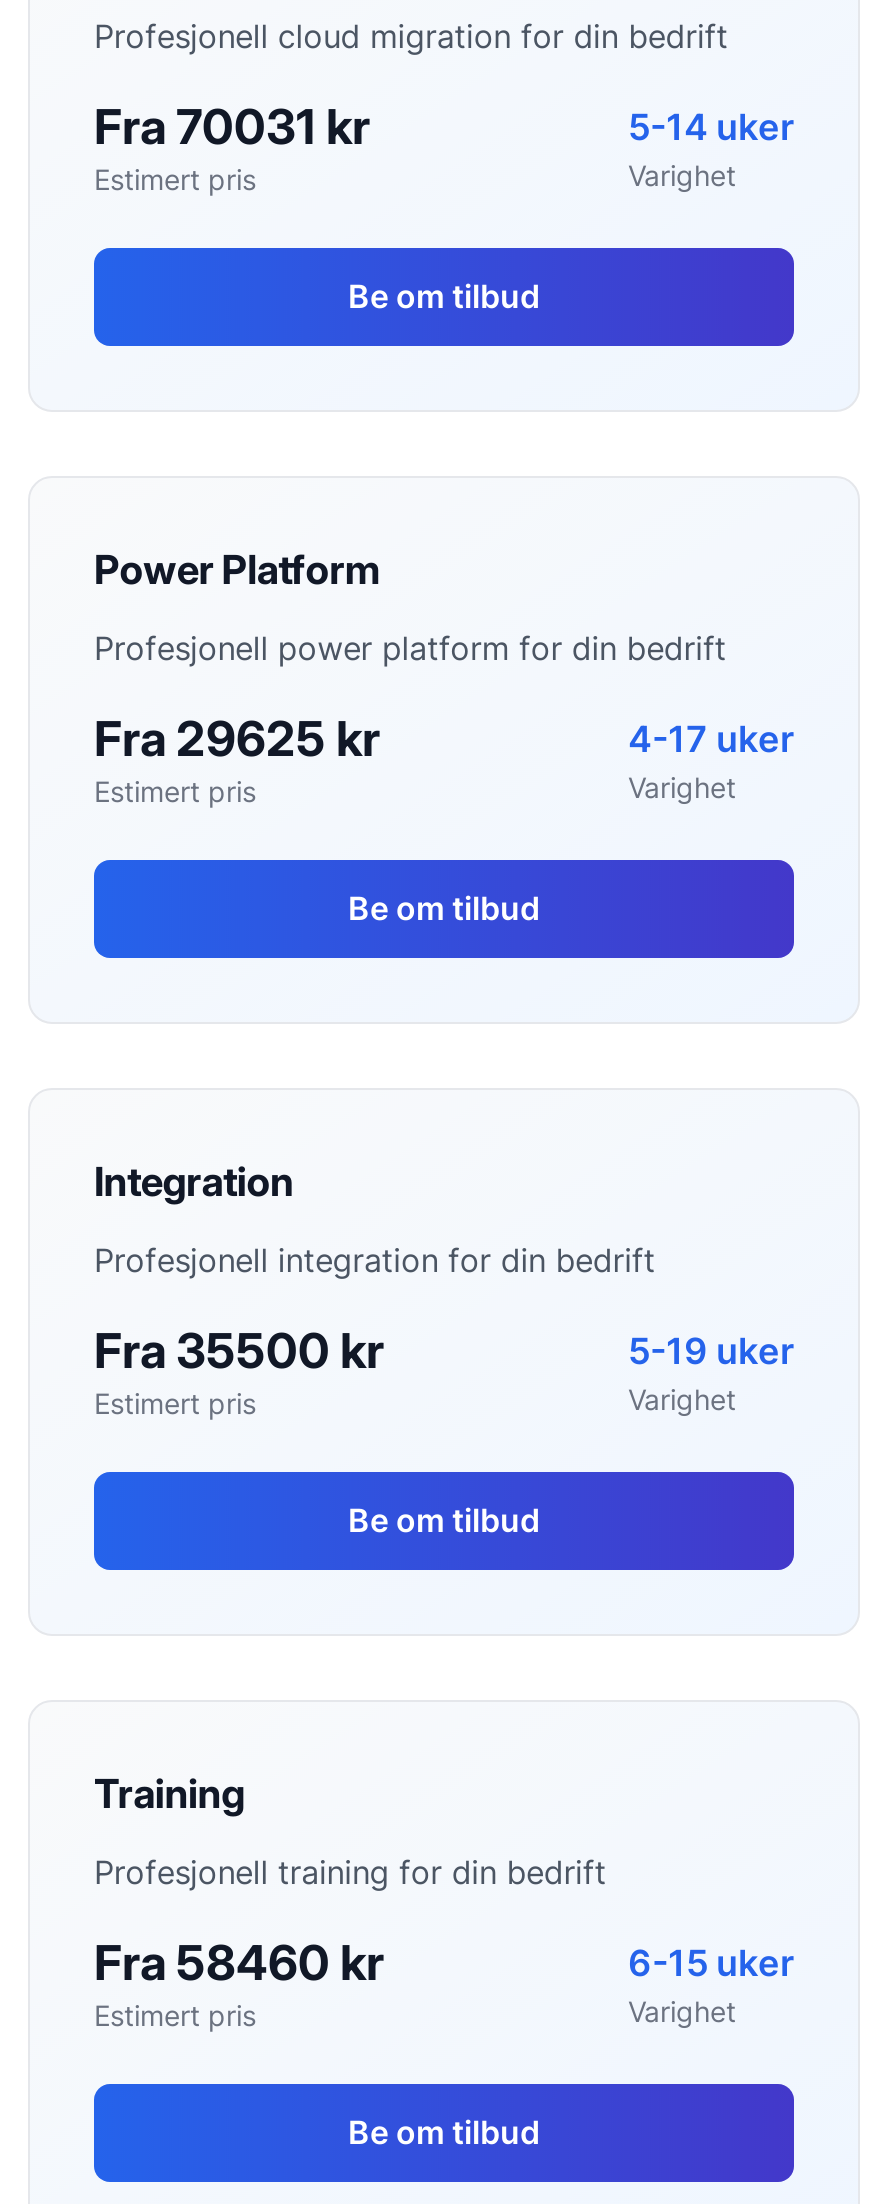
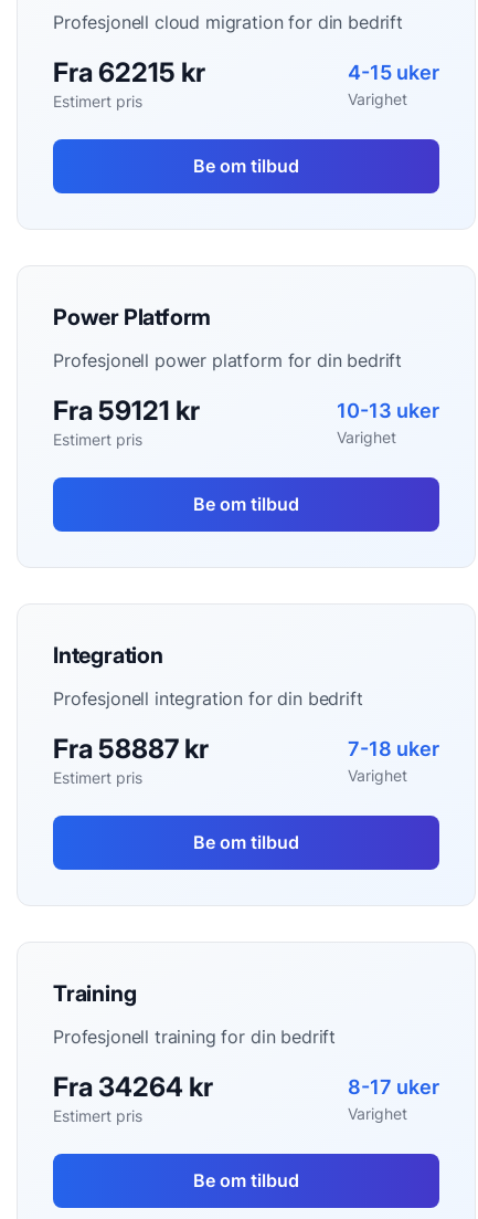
[94,98,370,156] Fra 70031 kr -> [53,56,205,88] Fra 62215 kr
[628,106,794,148] 5-14 uker -> [348,61,439,84] 4-15 uker
[94,710,380,768] Fra 29625 kr -> [53,395,200,427] Fra 59121 kr
[628,718,794,760] 4-17 uker -> [337,399,439,422] 10-13 uker
[94,1322,384,1380] Fra 35500 kr -> [53,733,209,765] Fra 58887 kr
[628,1330,794,1372] 5-19 uker -> [348,737,439,760] 7-18 uker
[94,1934,384,1992] Fra 58460 kr -> [53,1071,213,1103] Fra 34264 kr
[628,1942,794,1984] 6-15 uker -> [348,1075,439,1099] 8-17 uker

